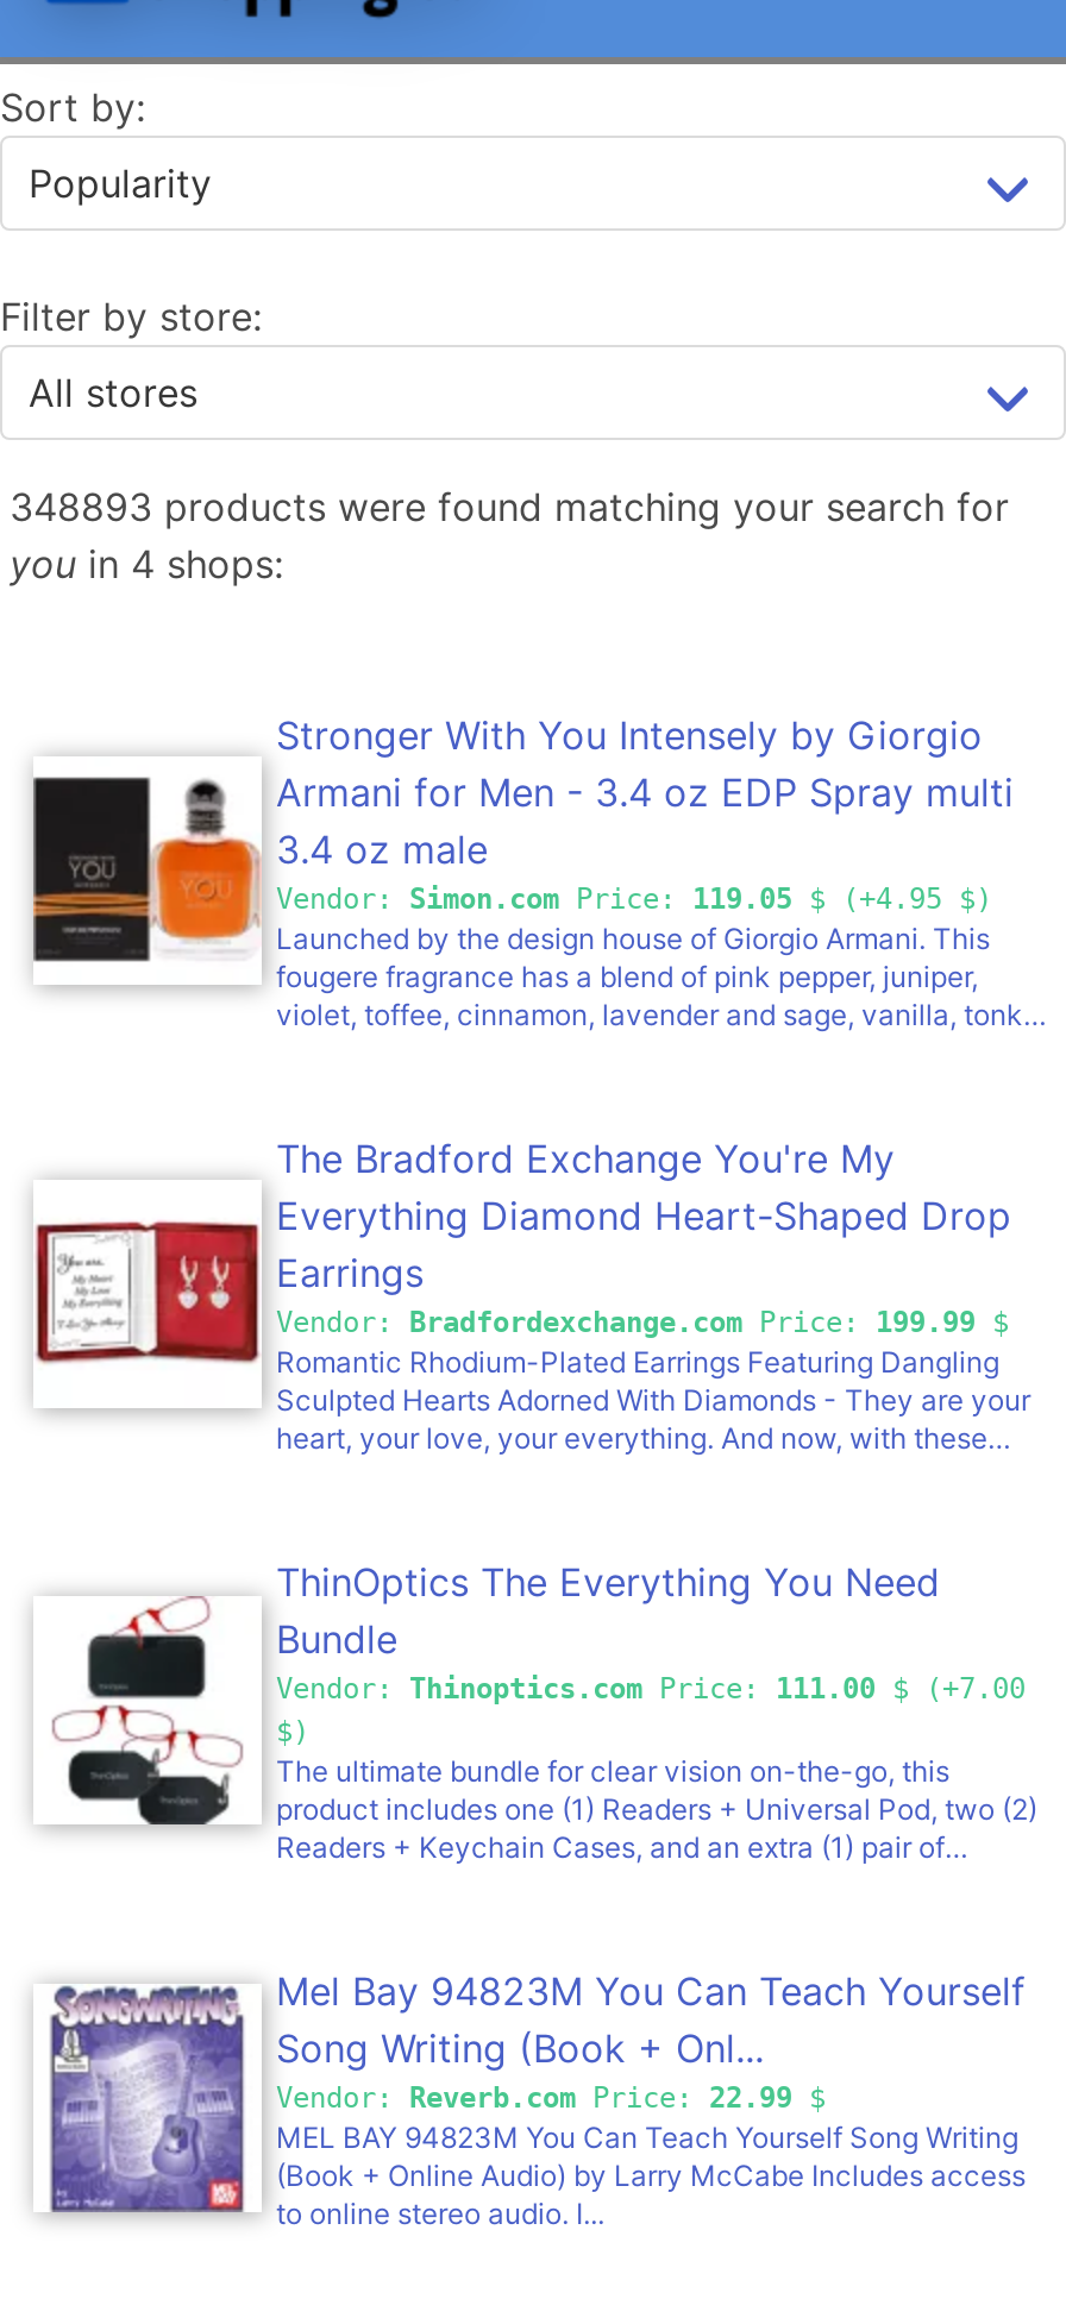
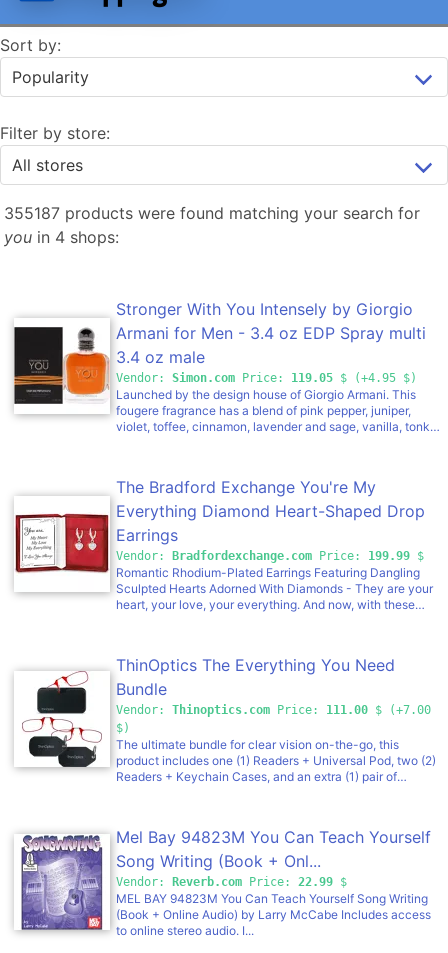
[10,483,1009,530] 348893 products were found matching your search for -> [4,203,420,223] 355187 products were found matching your search for

